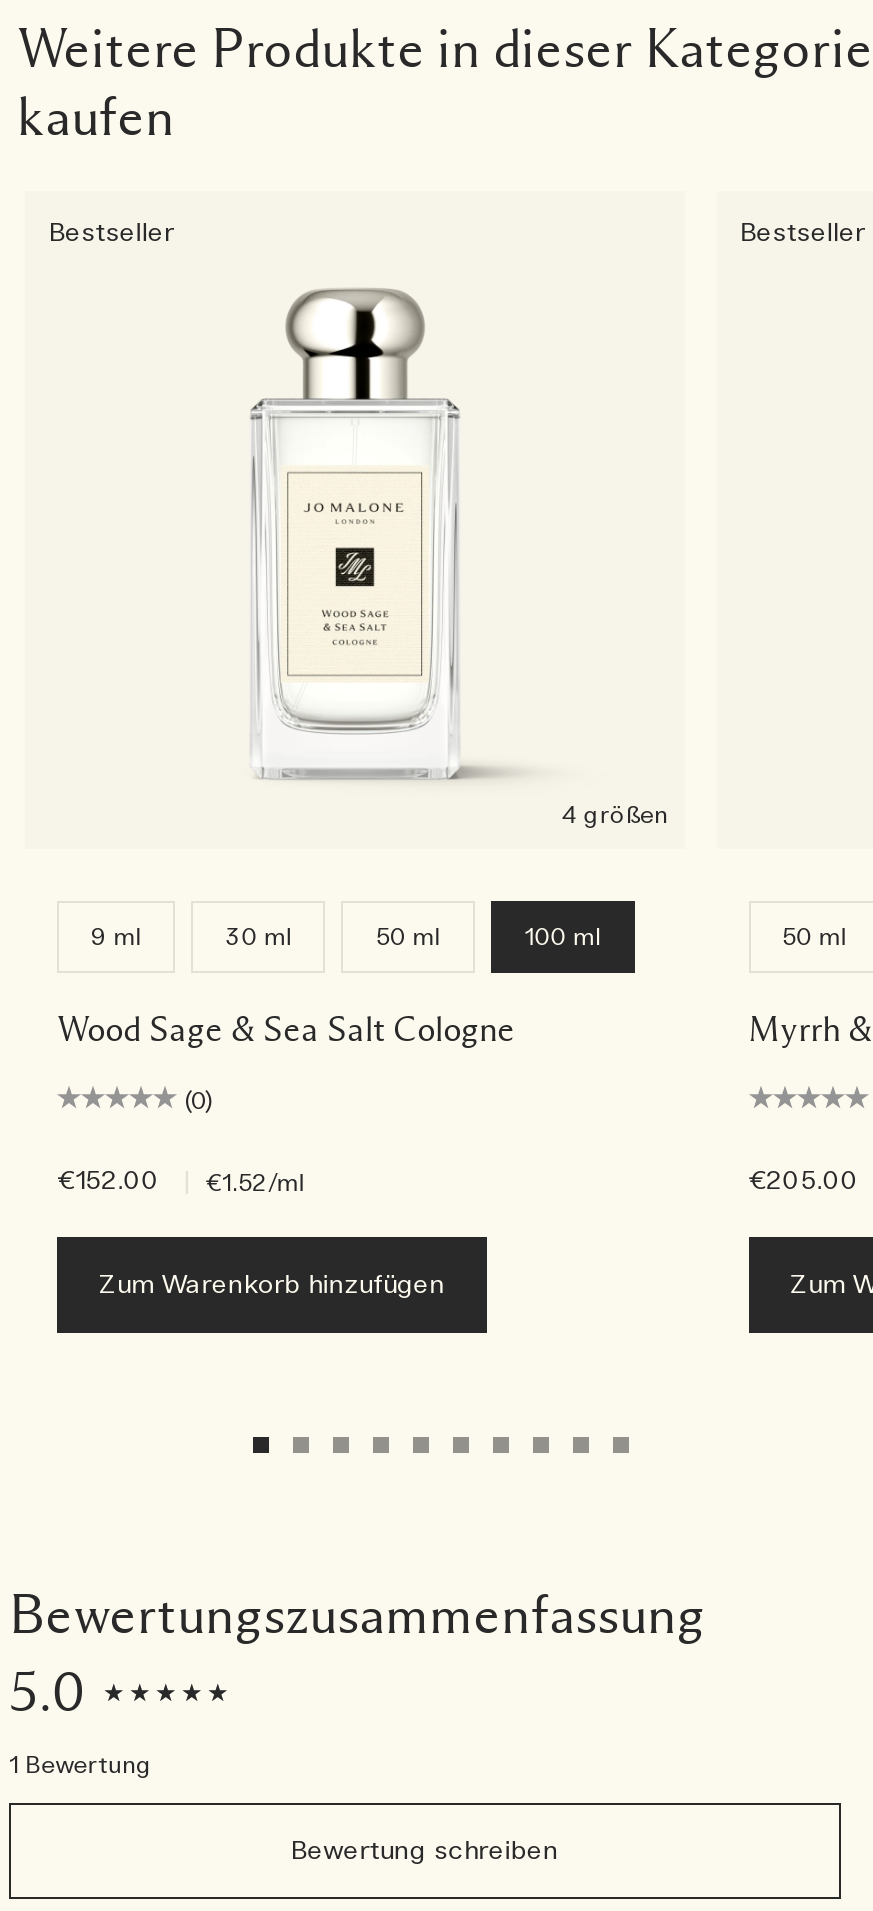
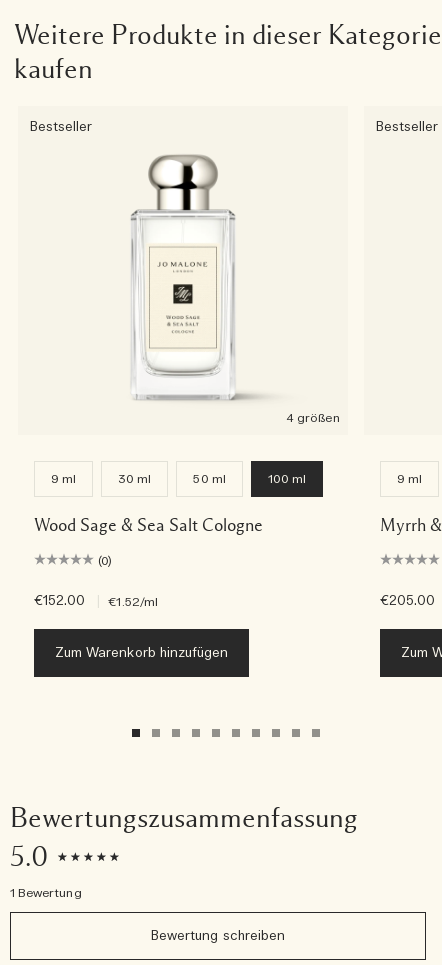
[782,921,847,953] 50 ml -> [397,471,422,487] 9 ml

